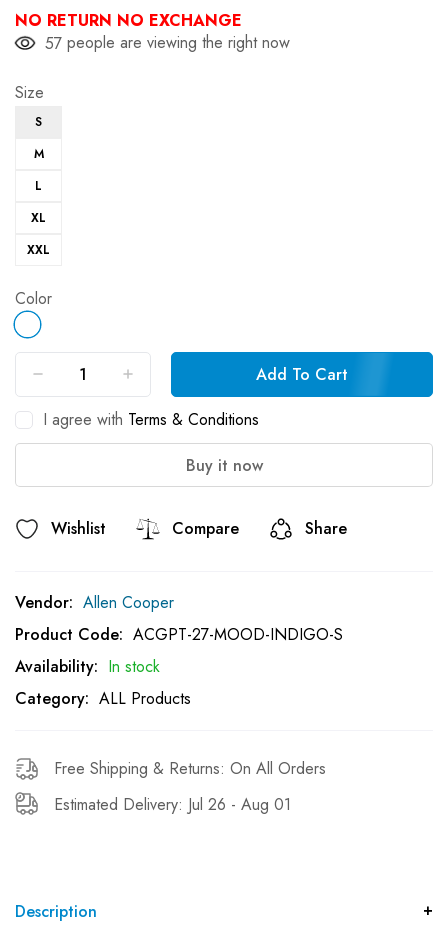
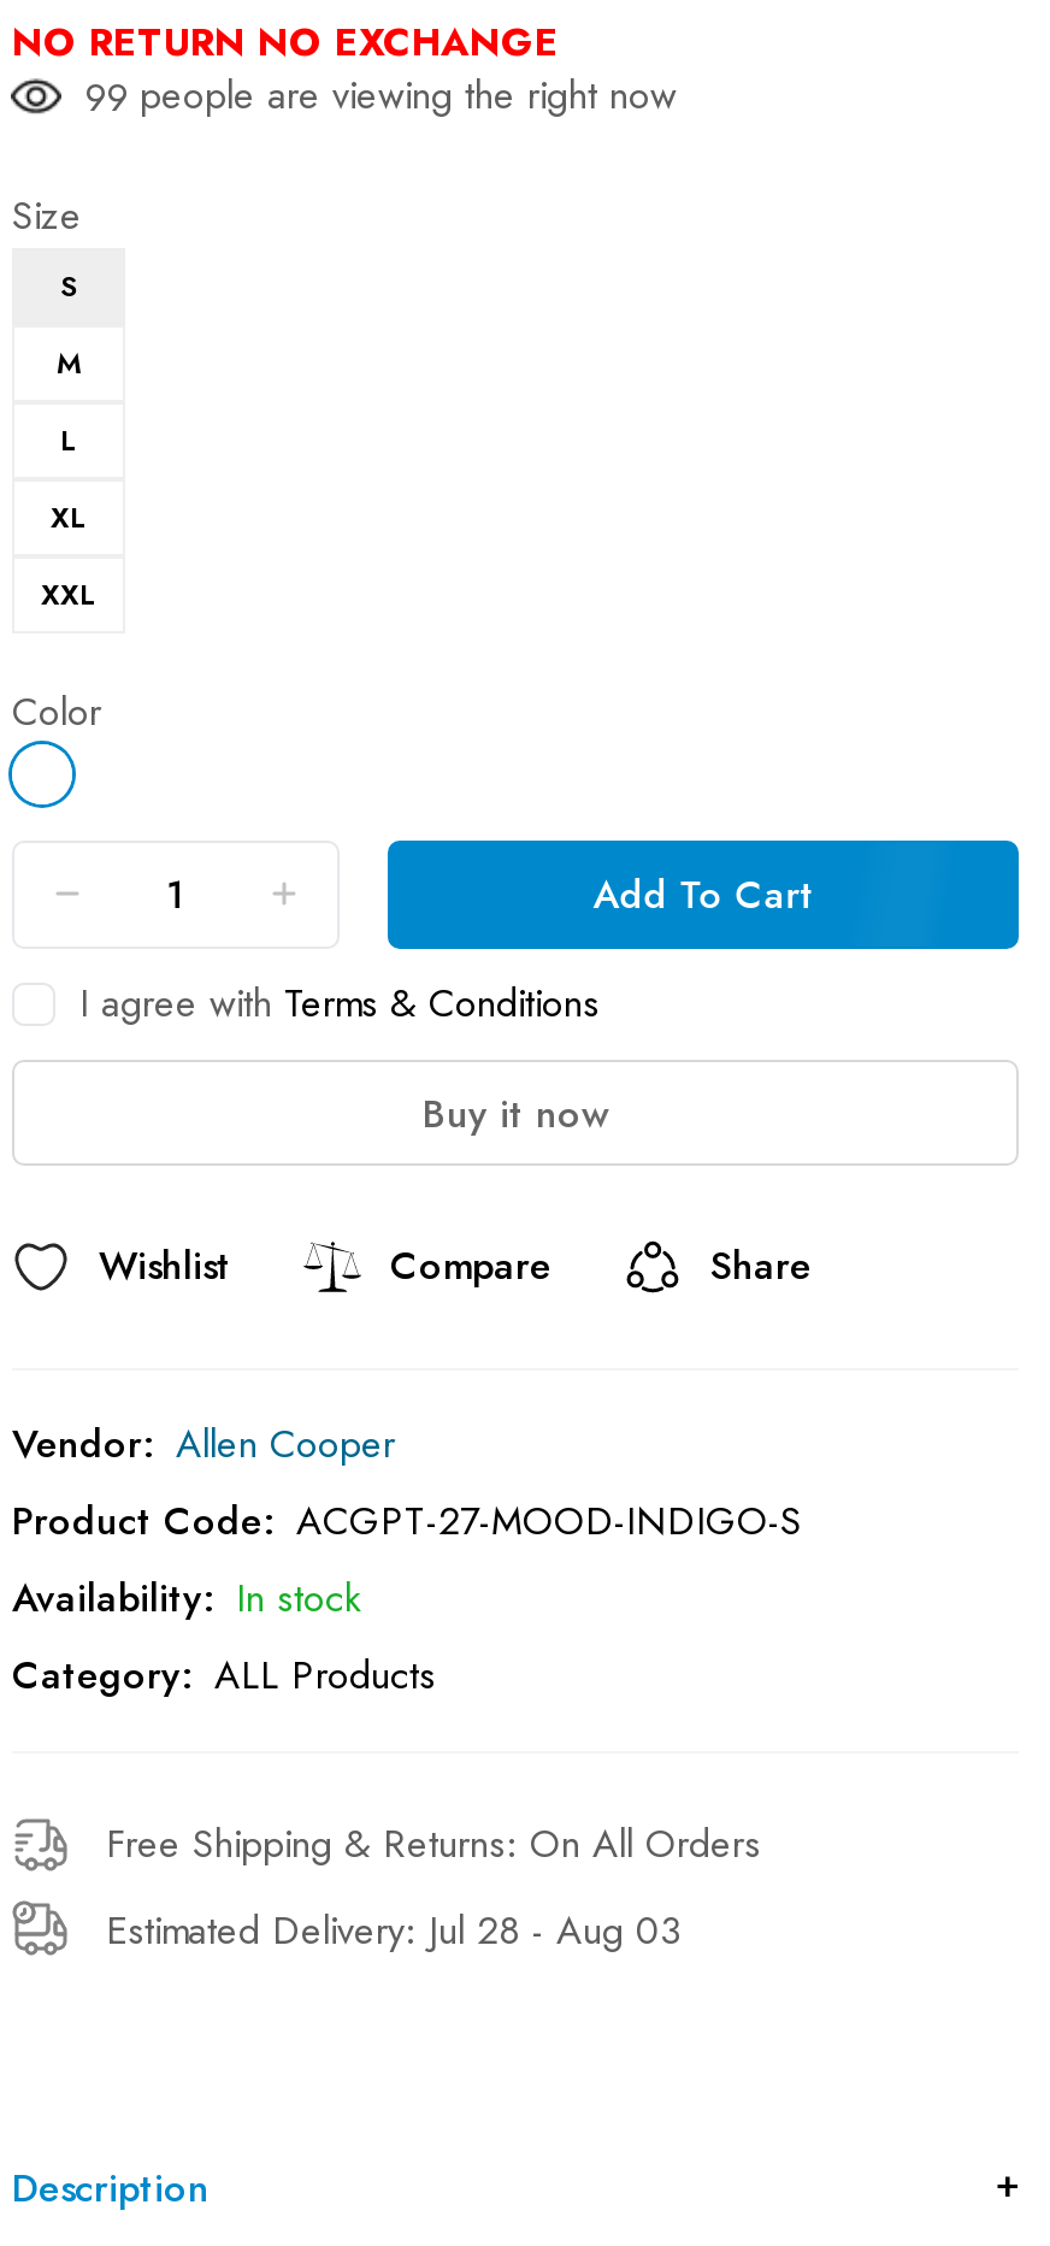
[45,31,290,55] 57 people are viewing the right now -> [84,69,677,125] 99 people are viewing the right now
[54,793,291,816] Estimated Delivery: Jul 26 - Aug 01 -> [106,1903,682,1958] Estimated Delivery: Jul 28 - Aug 03

